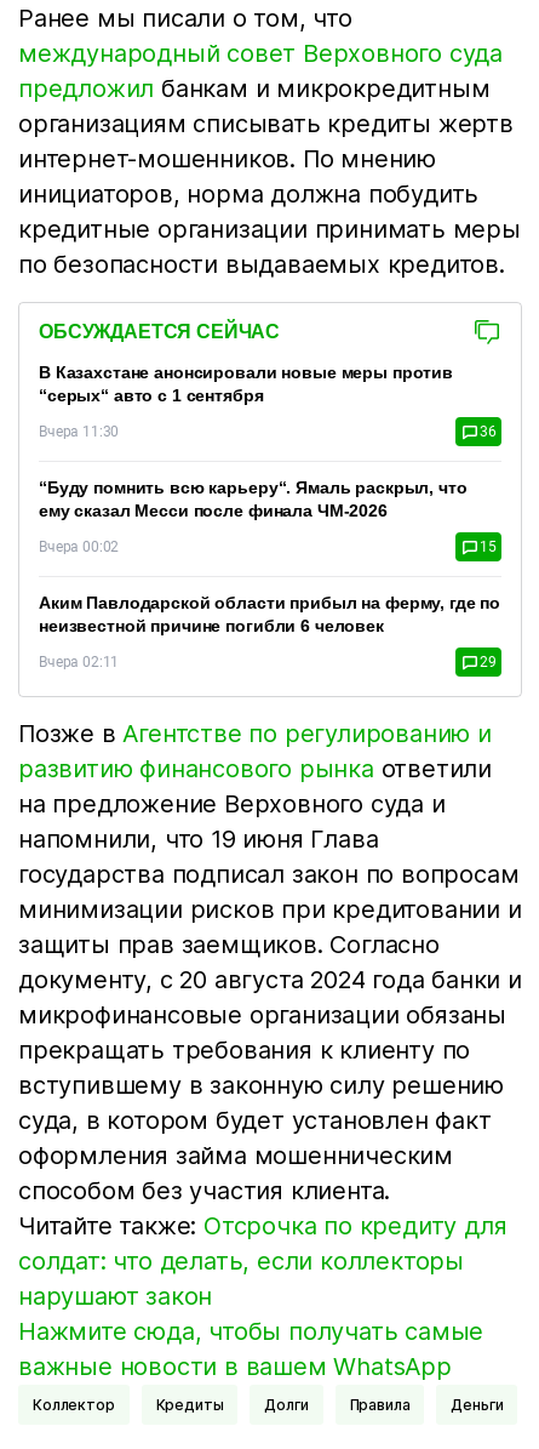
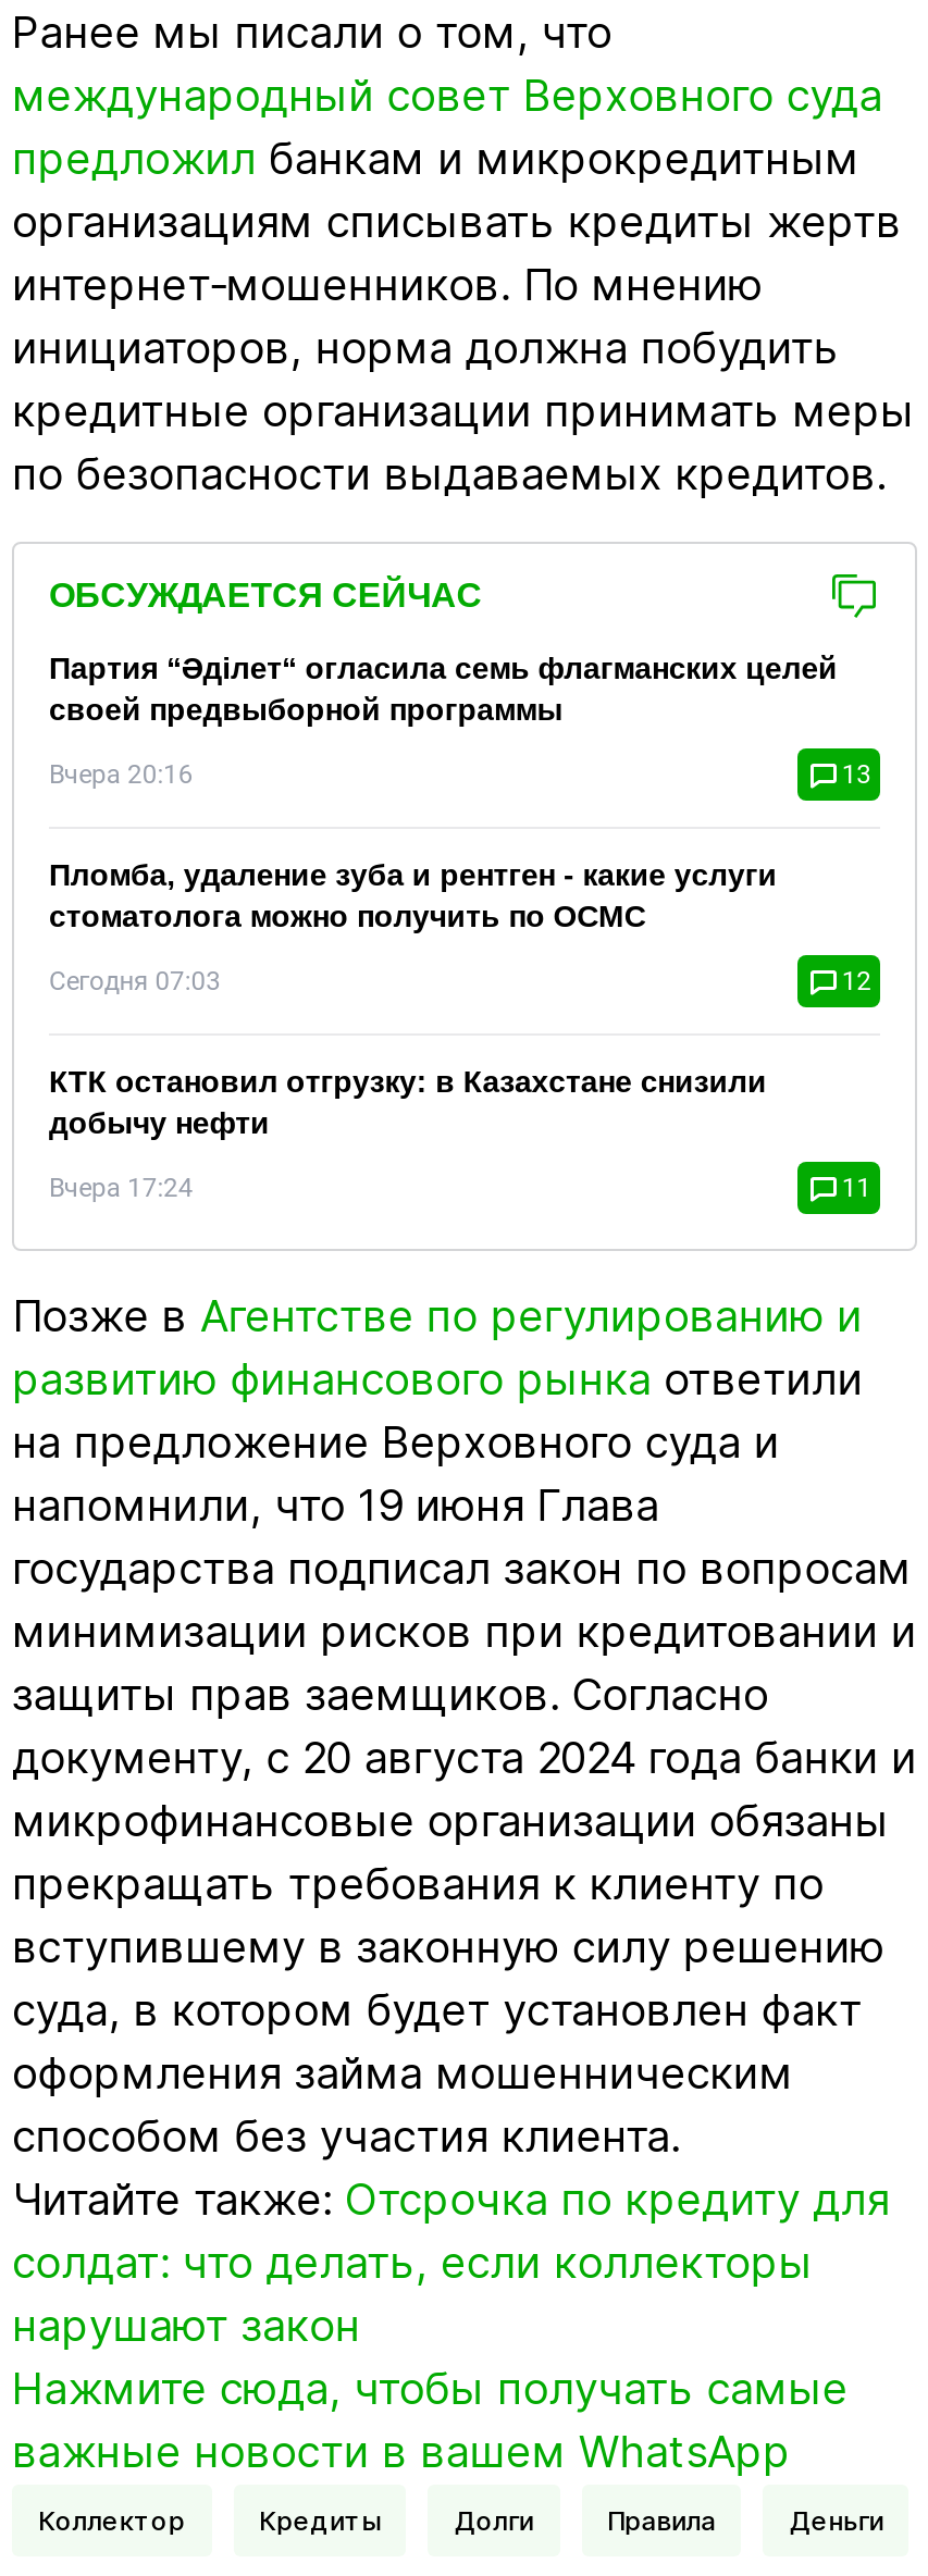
[39,363,453,405] В Казахстане анонсировали новые меры против | “серых“ авто с 1 сентября -> [49,651,837,728] Партия “Әділет“ огласила семь флагманских целей | своей предвыборной программы
[39,424,497,441] Вчера 11:30 | 36 -> [49,760,871,791] Вчера 20:16 | 13
[39,478,467,521] “Буду помнить всю карьеру“. Ямаль раскрыл, что | ему сказал Месси после финала ЧМ-2026 -> [49,858,777,934] Пломба, удаление зуба и рентген - какие услуги | стоматолога можно получить по ОСМС
[39,539,497,556] Вчера 00:02 | 15 -> [49,967,871,997] Сегодня 07:03 | 12
[39,593,500,636] Аким Павлодарской области прибыл на ферму, где по | неизвестной причине погибли 6 человек -> [49,1065,767,1141] КТК остановил отгрузку: в Казахстане снизили | добычу нефти
[39,654,497,671] Вчера 02:11 | 29 -> [49,1174,871,1204] Вчера 17:24 | 11

